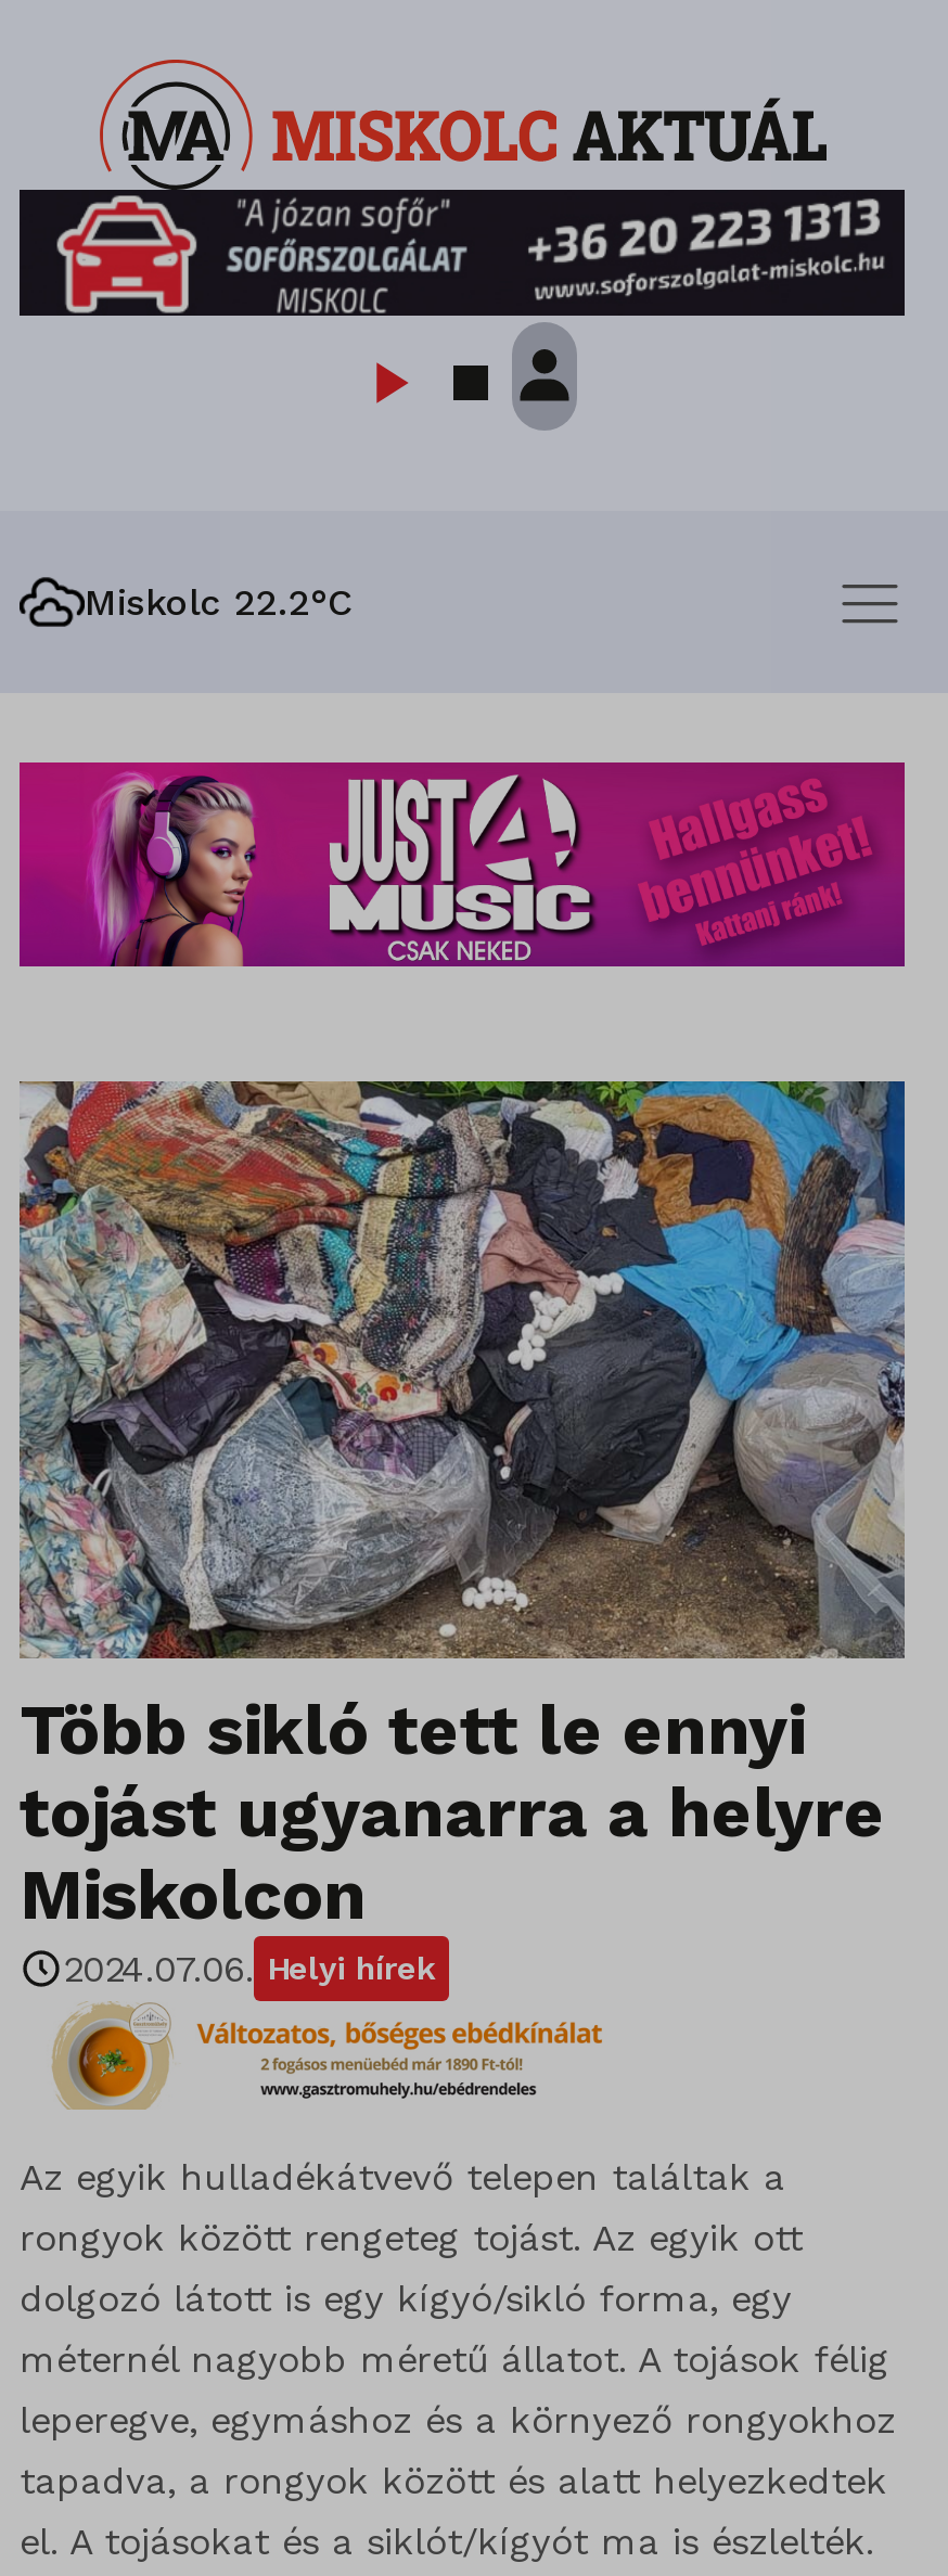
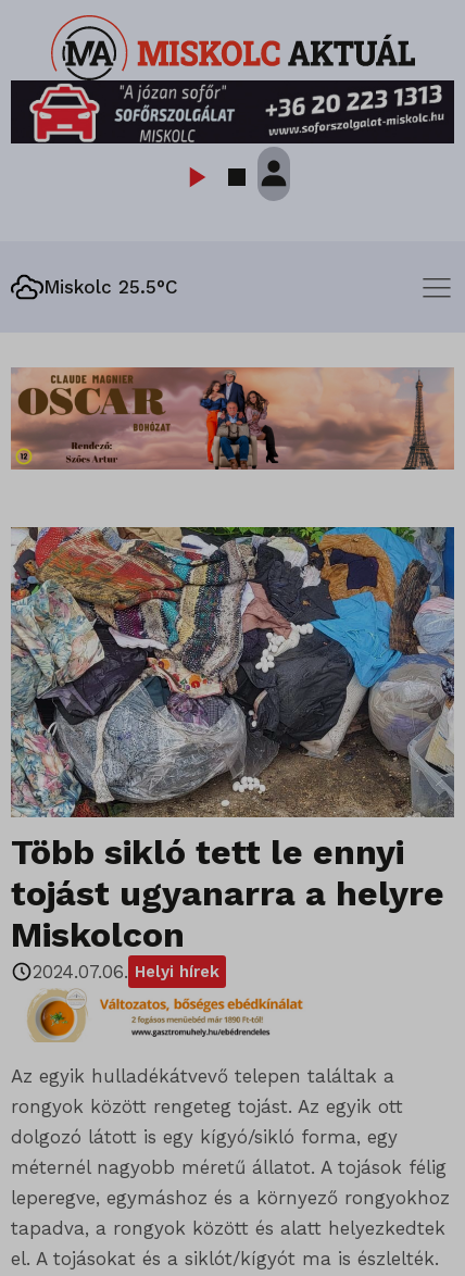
[85,581,354,624] Miskolc 22.2°C -> [43,276,178,298] Miskolc 25.5°C
[17,760,907,969] [image] -> [10,366,455,471] [image]

